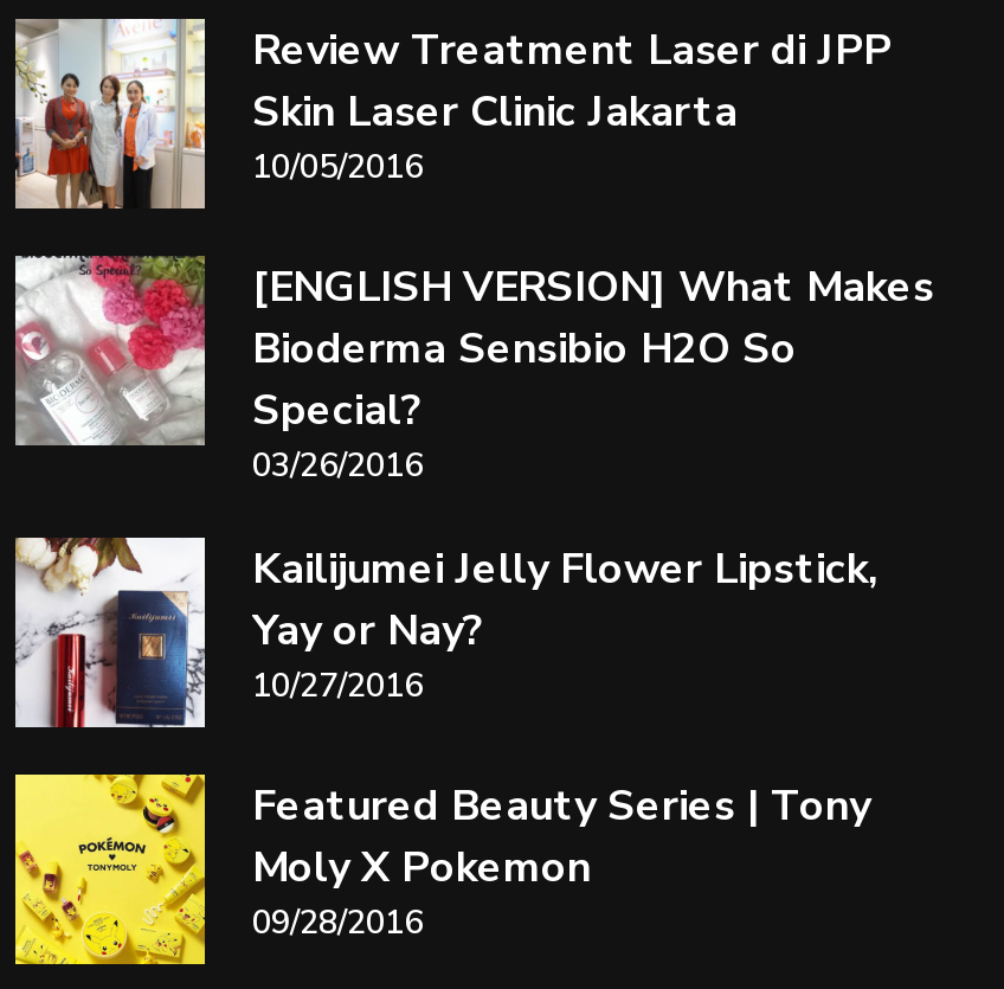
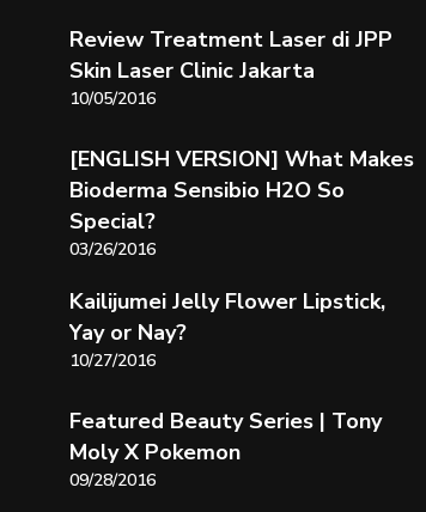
[13,17,207,211] [image] -> none
[13,253,207,448] [image] -> none
[13,535,207,730] [image] -> none
[13,772,207,966] [image] -> none

